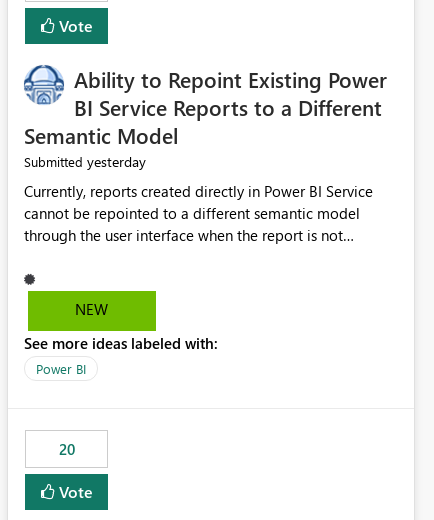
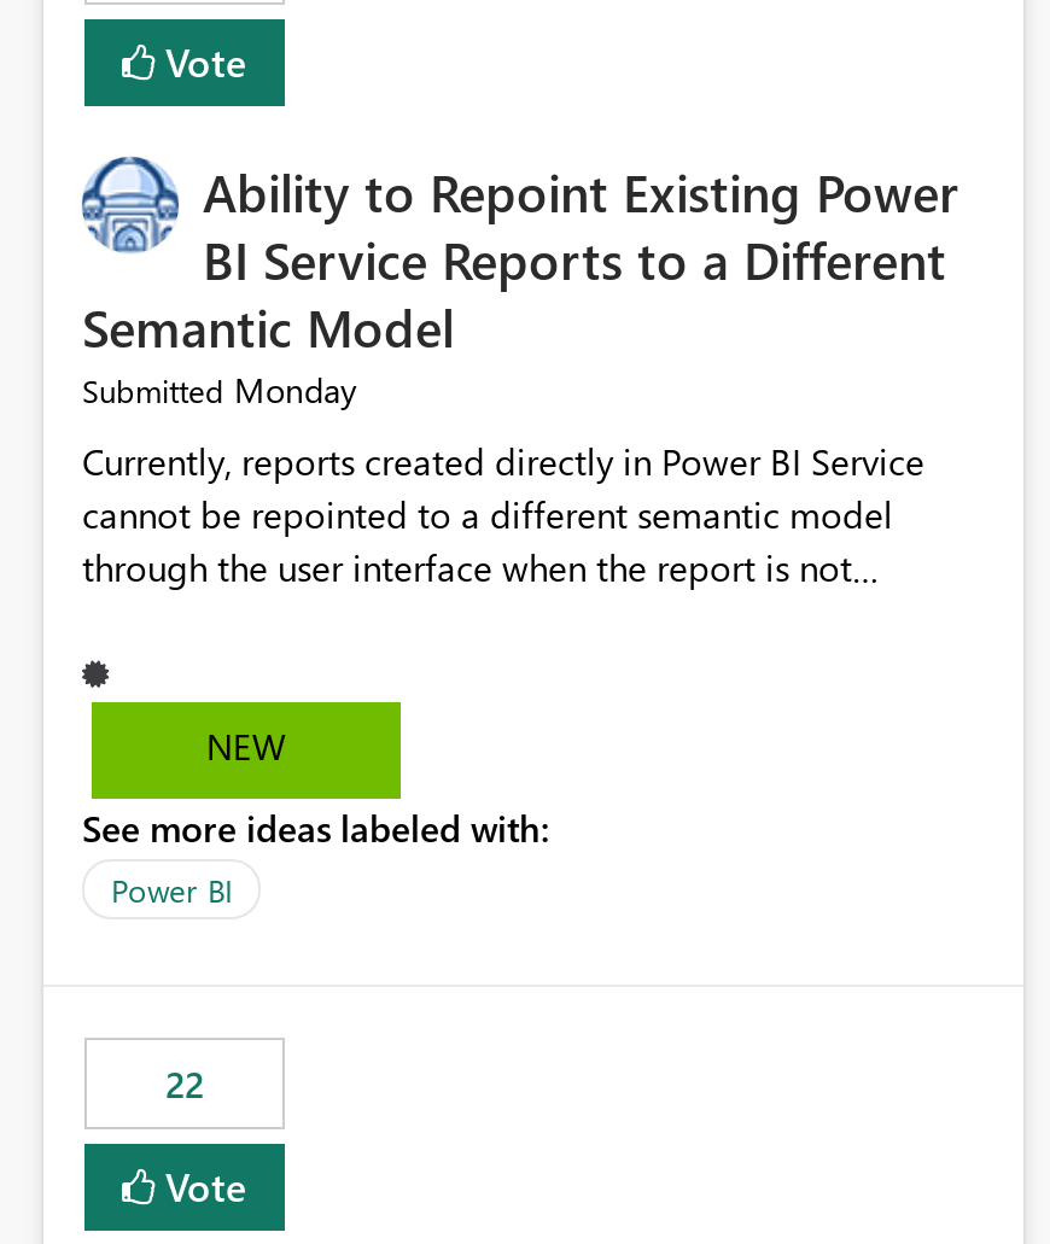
[24,152,146,171] Submitted yesterday -> [82,368,357,414] Submitted Monday
[58,439,74,459] 20 -> [165,1060,204,1109] 22

